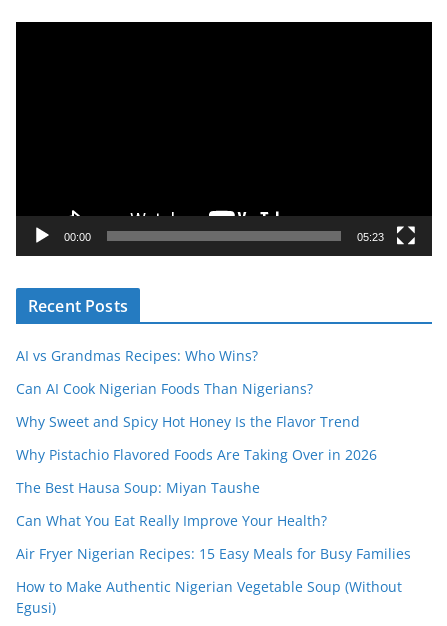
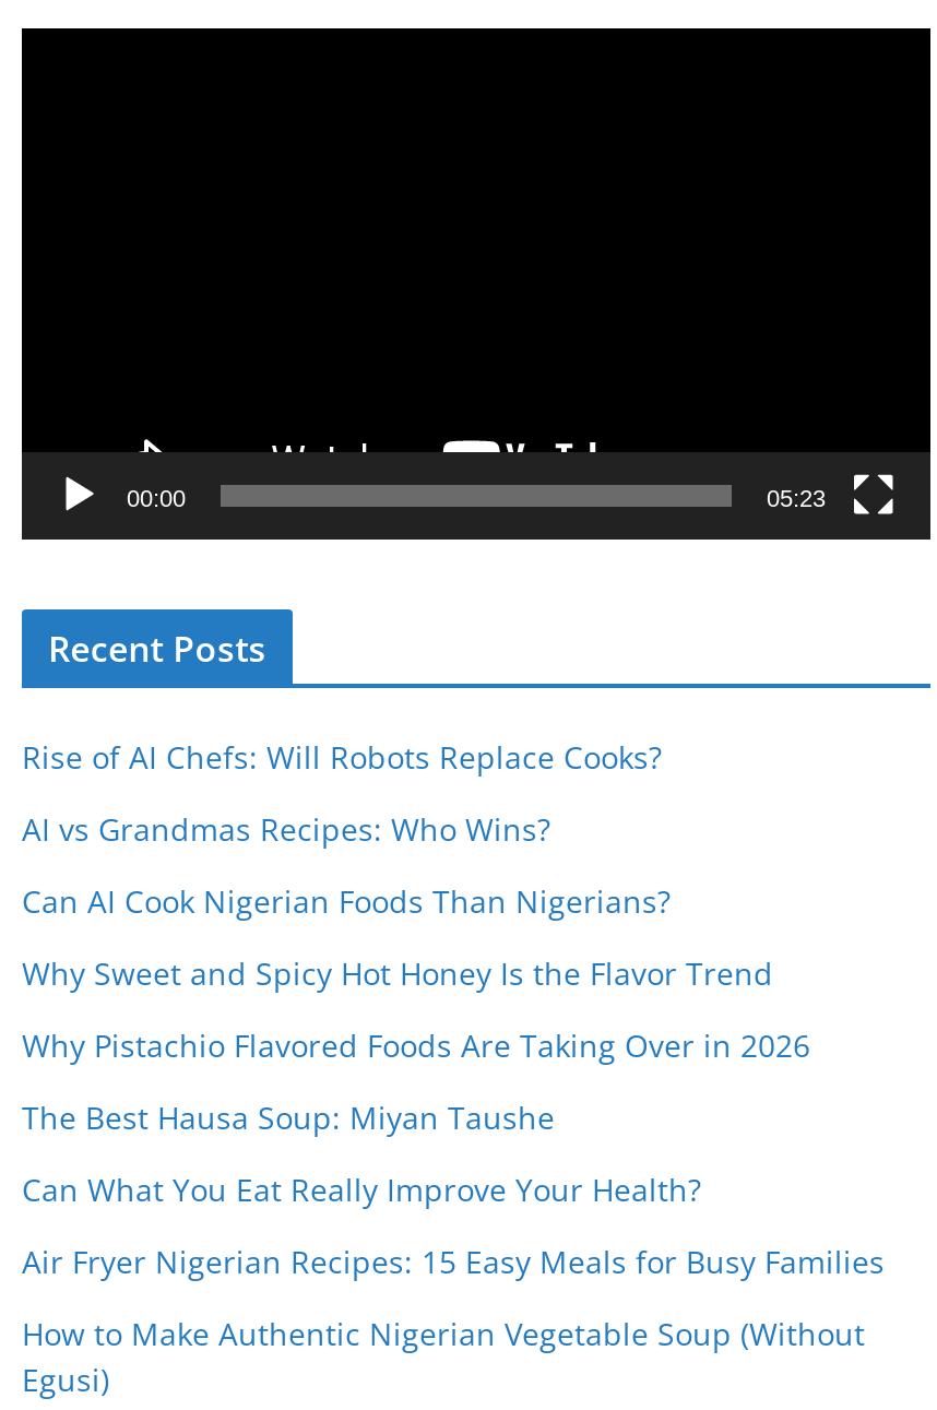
none -> [22,736,662,777] Rise of AI Chefs: Will Robots Replace Cooks?

